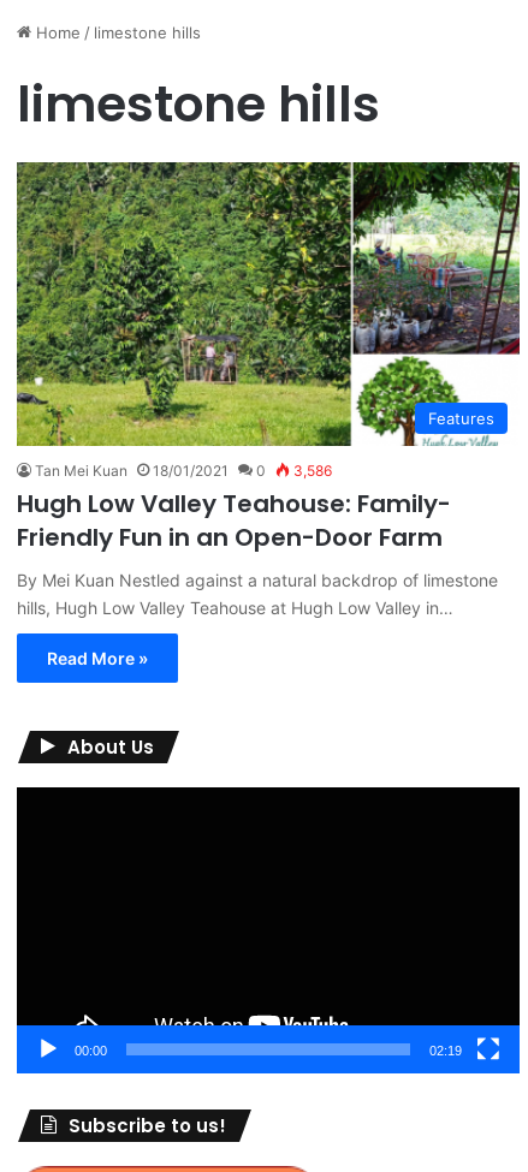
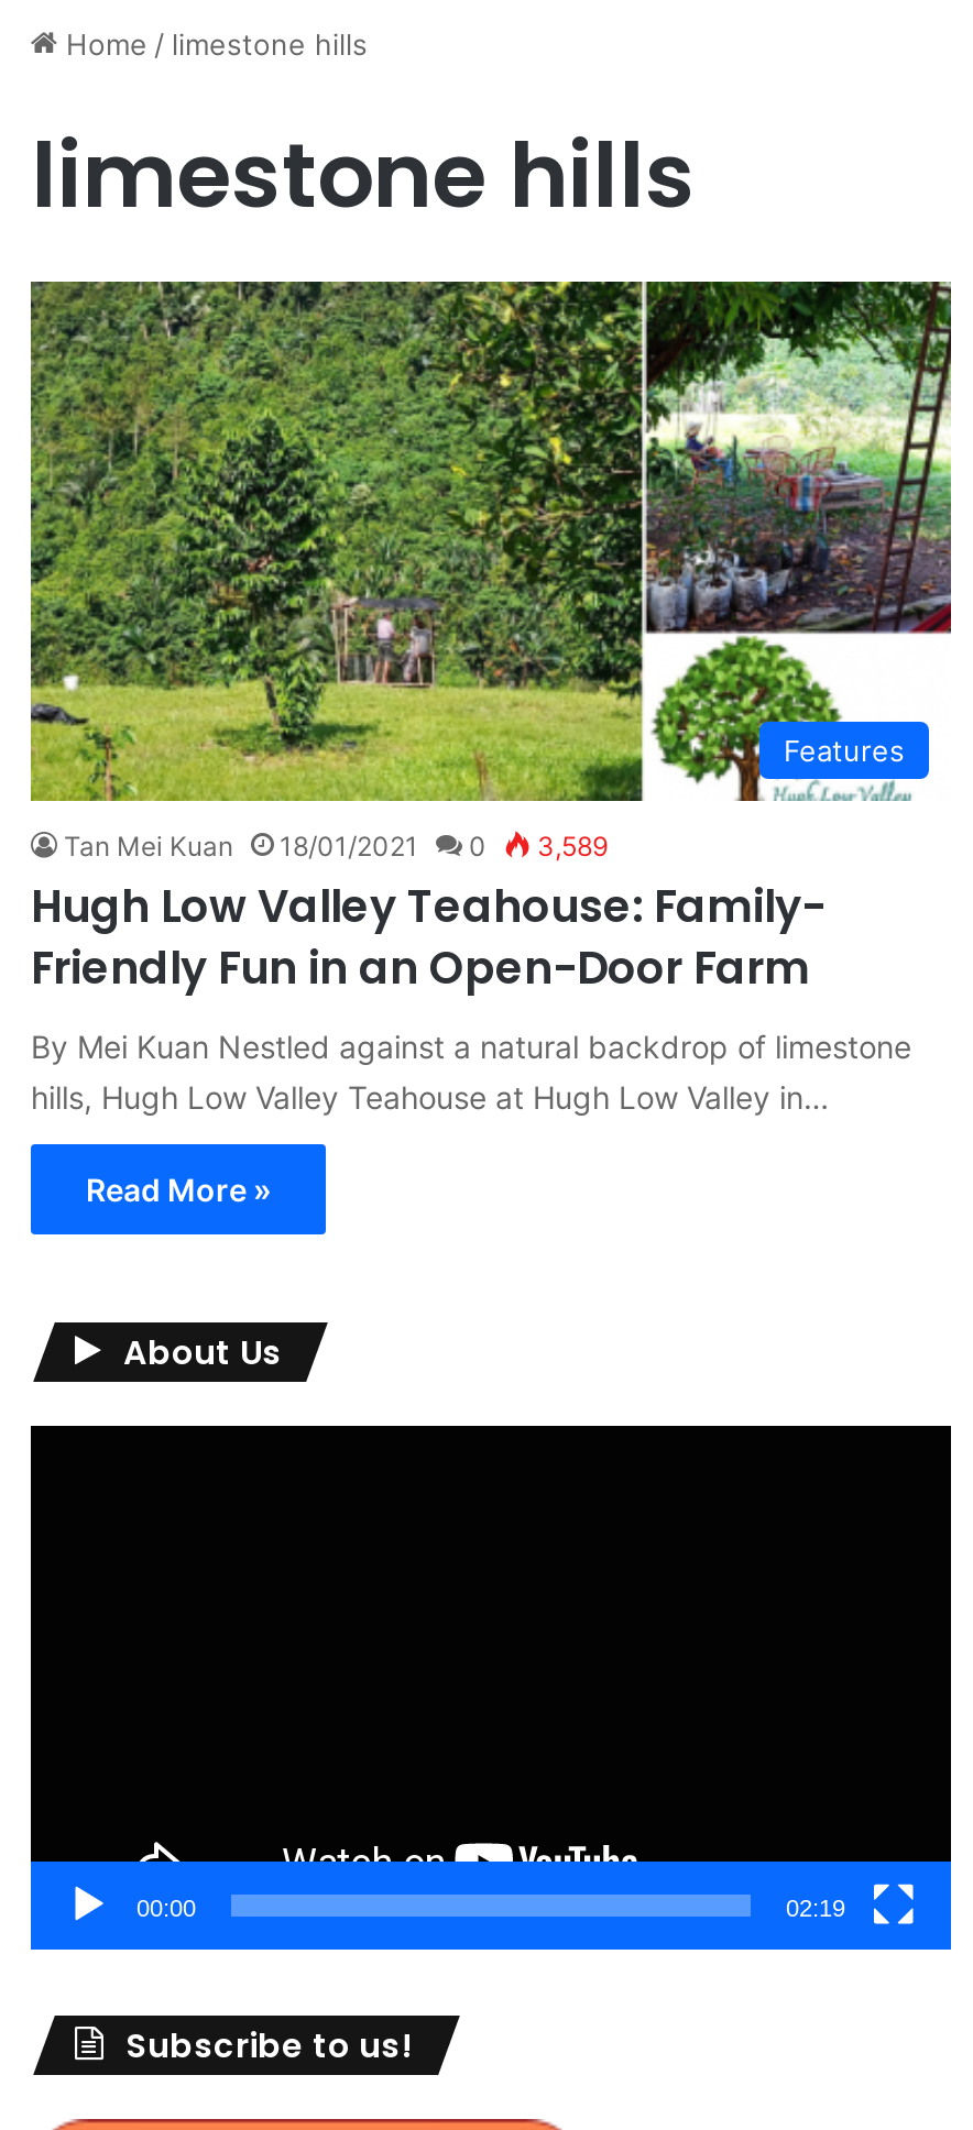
[35,461,332,479] Tan Mei Kuan 18/01/2021 0 3,586 -> [64,829,608,862] Tan Mei Kuan 18/01/2021 0 3,589

